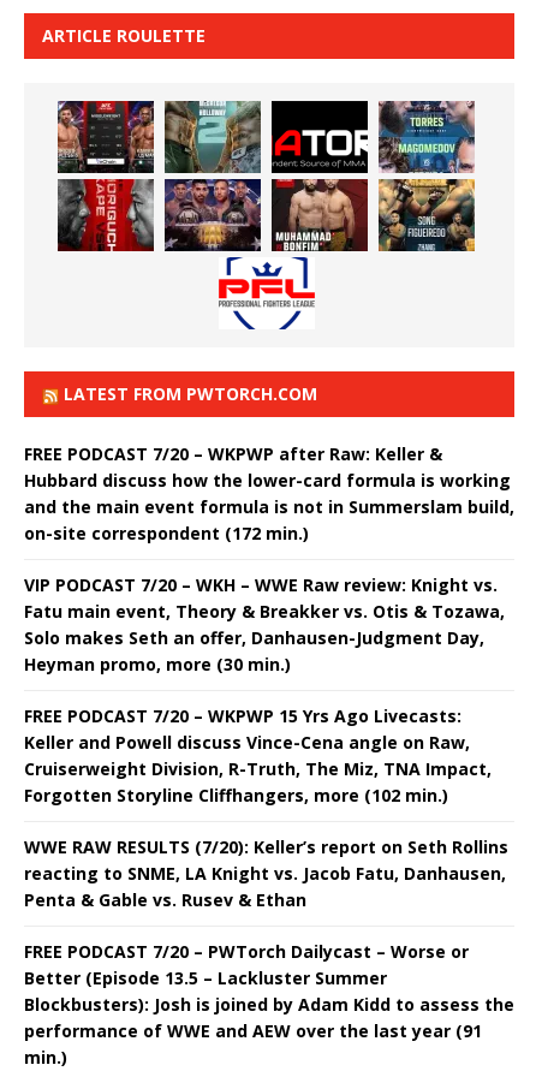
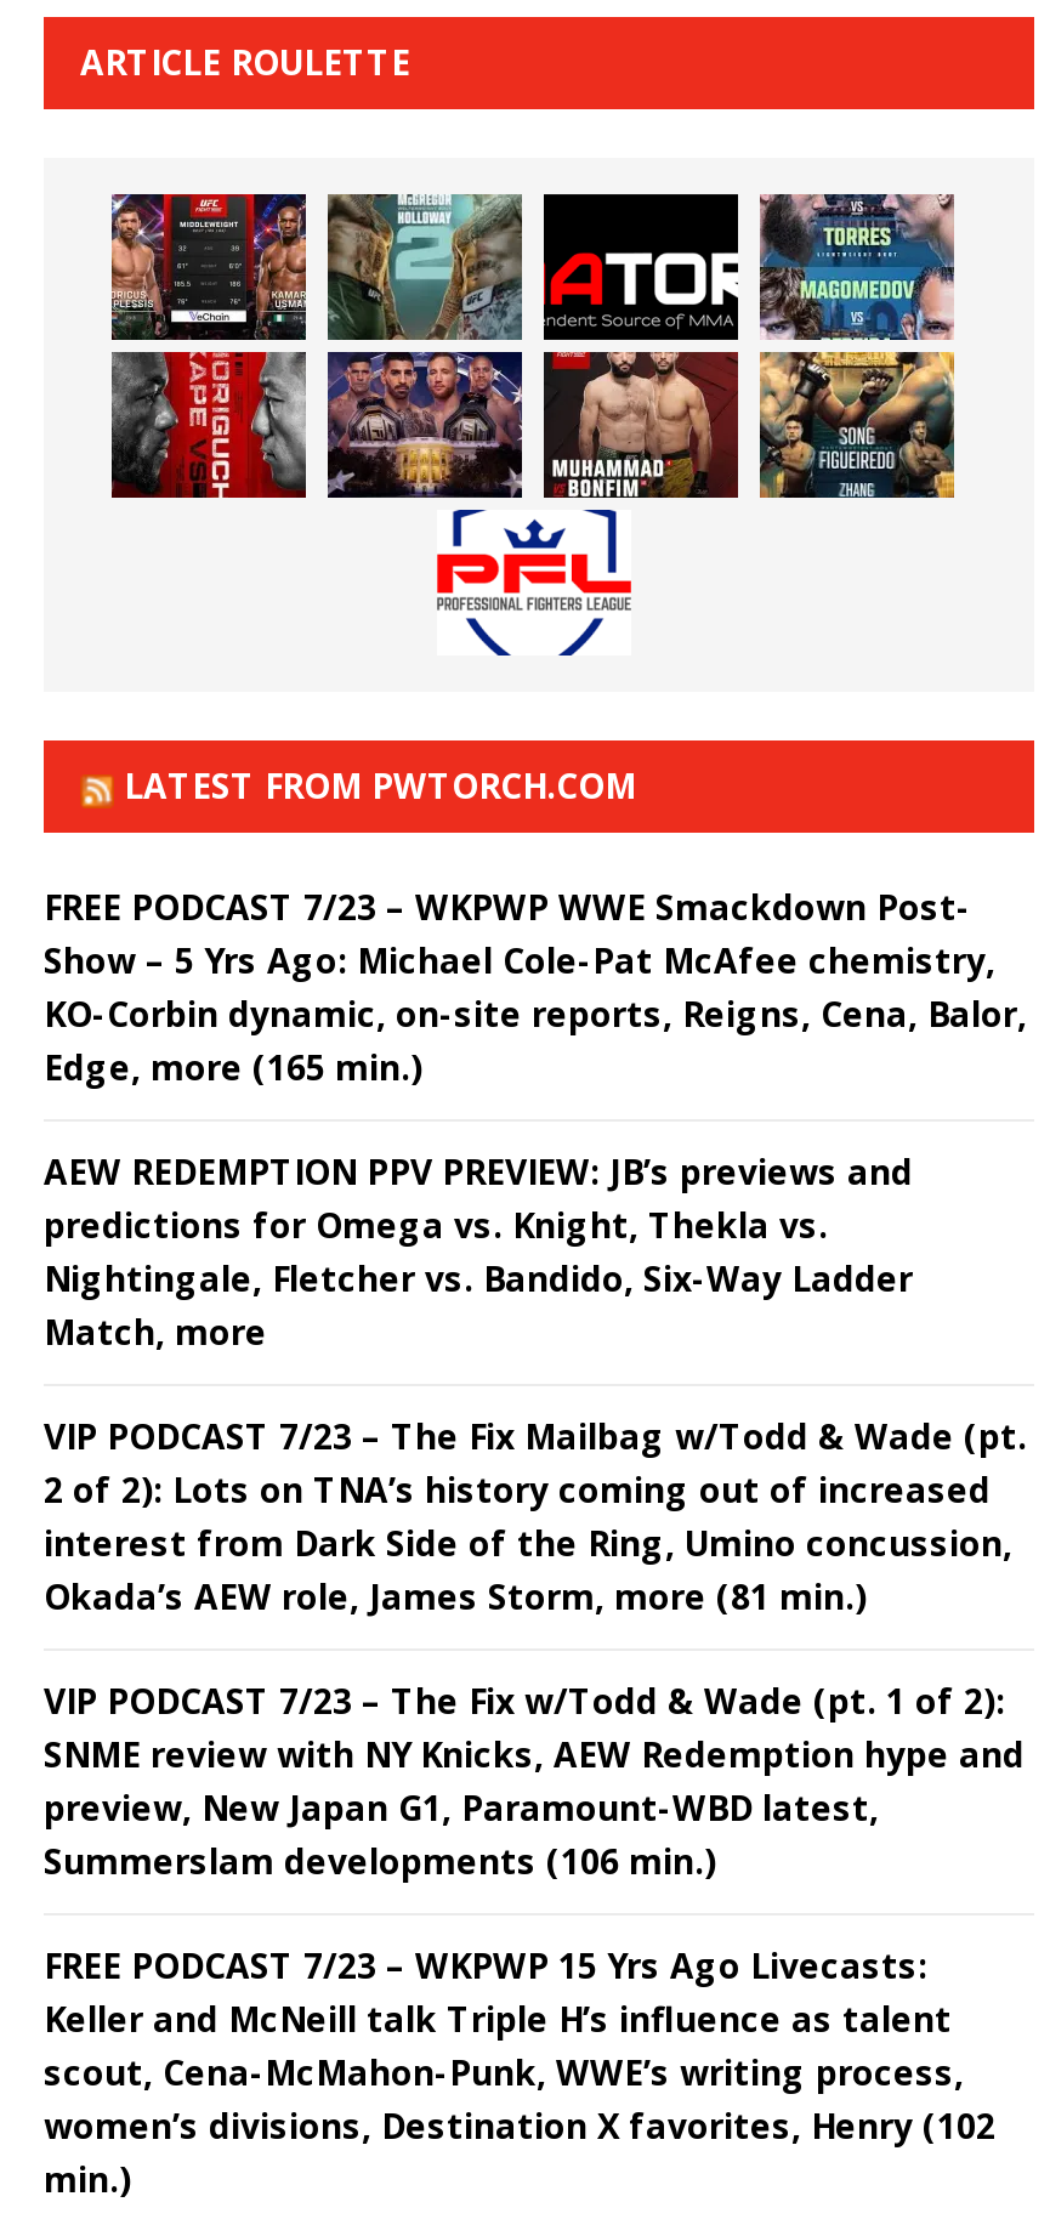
[24,442,514,544] FREE PODCAST 7/20 – WKPWP after Raw: Keller & | Hubbard discuss how the lower-card formula is working | and the main event formula is not in Summerslam build, | on-site correspondent (172 min.) -> [44,883,1027,1089] FREE PODCAST 7/23 – WKPWP WWE Smackdown Post- | Show – 5 Yrs Ago: Michael Cole-Pat McAfee chemistry, | KO-Corbin dynamic, on-site reports, Reigns, Cena, Balor, | Edge, more (165 min.)
[24,573,505,675] VIP PODCAST 7/20 – WKH – WWE Raw review: Knight vs. | Fatu main event, Theory & Breakker vs. Otis & Tozawa, | Solo makes Seth an offer, Danhausen-Judgment Day, | Heyman promo, more (30 min.) -> [44,1147,913,1353] AEW REDEMPTION PPV PREVIEW: JB’s previews and | predictions for Omega vs. Knight, Thekla vs. | Nightingale, Fletcher vs. Bandido, Six-Way Ladder | Match, more
[24,704,492,806] FREE PODCAST 7/20 – WKPWP 15 Yrs Ago Livecasts: | Keller and Powell discuss Vince-Cena angle on Raw, | Cruiserweight Division, R-Truth, The Miz, TNA Impact, | Forgotten Storyline Cliffhangers, more (102 min.) -> [44,1412,1027,1618] VIP PODCAST 7/23 – The Fix Mailbag w/Todd & Wade (pt. | 2 of 2): Lots on TNA’s history coming out of increased | interest from Dark Side of the Ring, Umino concussion, | Okada’s AEW role, James Storm, more (81 min.)
[24,835,508,911] WWE RAW RESULTS (7/20): Keller’s report on Seth Rollins | reacting to SNME, LA Knight vs. Jacob Fatu, Danhausen, | Penta & Gable vs. Rusev & Ethan -> [44,1676,1025,1883] VIP PODCAST 7/23 – The Fix w/Todd & Wade (pt. 1 of 2): | SNME review with NY Knicks, AEW Redemption hype and | preview, New Japan G1, Paramount-WBD latest, | Summerslam developments (106 min.)
[24,939,514,1042] FREE PODCAST 7/20 – PWTorch Dailycast – Worse or | Better (Episode 13.5 – Lackluster Summer | Blockbusters): Josh is joined by Adam Kidd to assess the | performance of WWE and AEW over the last year (91 -> [44,1941,995,2147] FREE PODCAST 7/23 – WKPWP 15 Yrs Ago Livecasts: | Keller and McNeill talk Triple H’s influence as talent | scout, Cena-McMahon-Punk, WWE’s writing process, | women’s divisions, Destination X favorites, Henry (102

